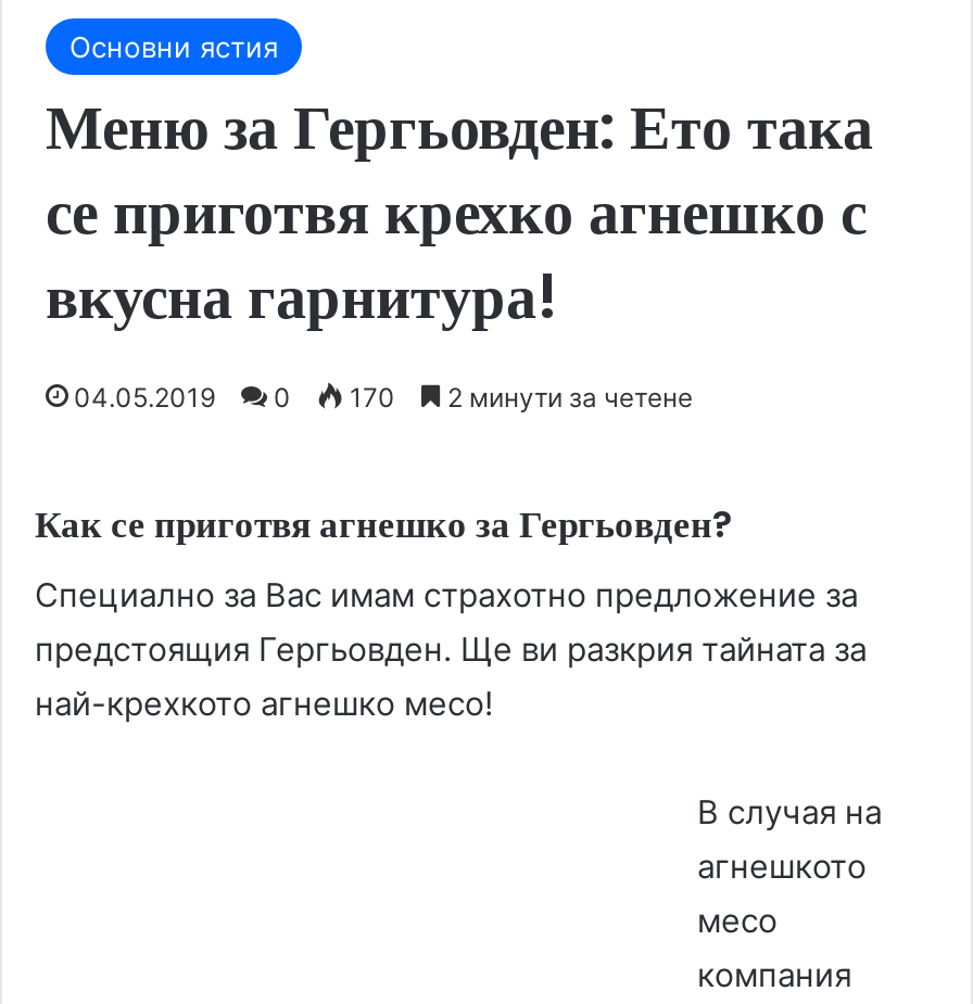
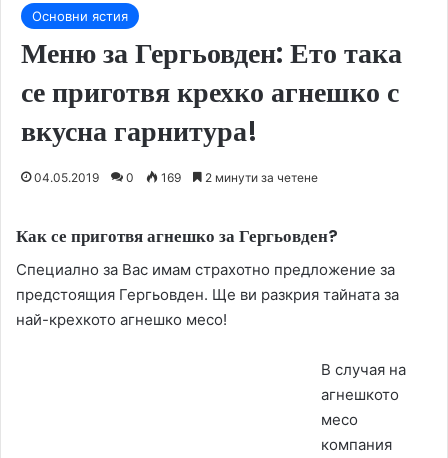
[343,380,395,412] 170 -> [158,170,181,185] 169

